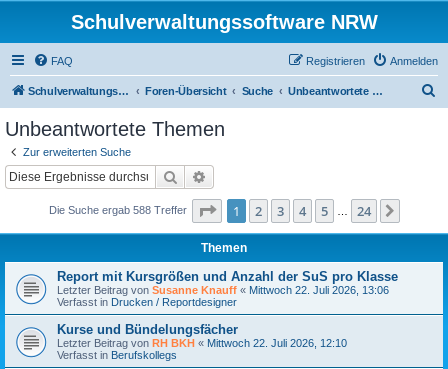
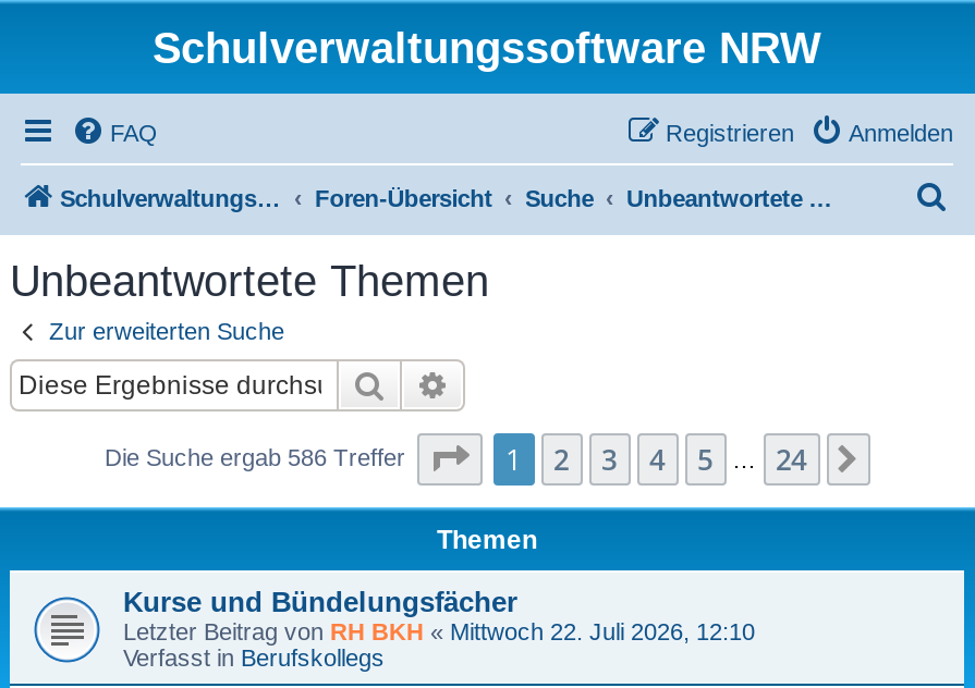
[48,203,189,215] Die Suche ergab 588 Treffer -> [105,443,412,469] Die Suche ergab 586 Treffer
[57,268,398,307] Report mit Kursgrößen und Anzahl der SuS pro Klasse | Letzter Beitrag von Susanne Knauff «Mittwoch 22. Juli 2026, 13:06 | Verfasst in Drucken / Reportdesigner -> none

